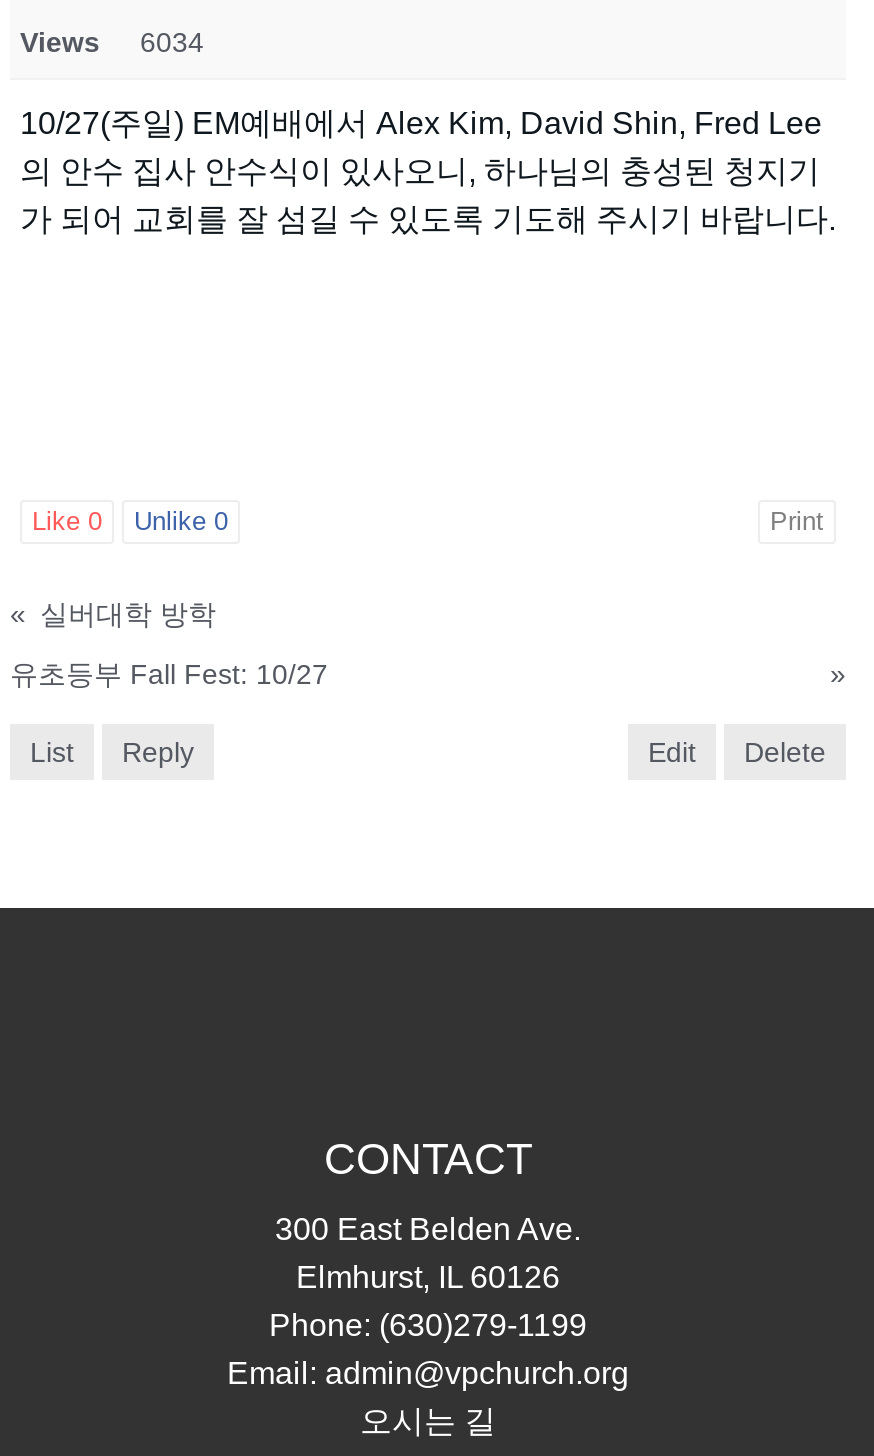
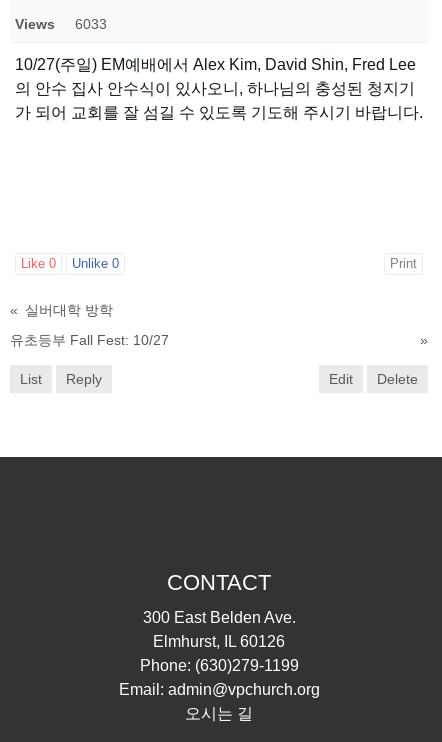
[20,26,204,58] Views 6034 -> [15,16,107,32] Views 6033

